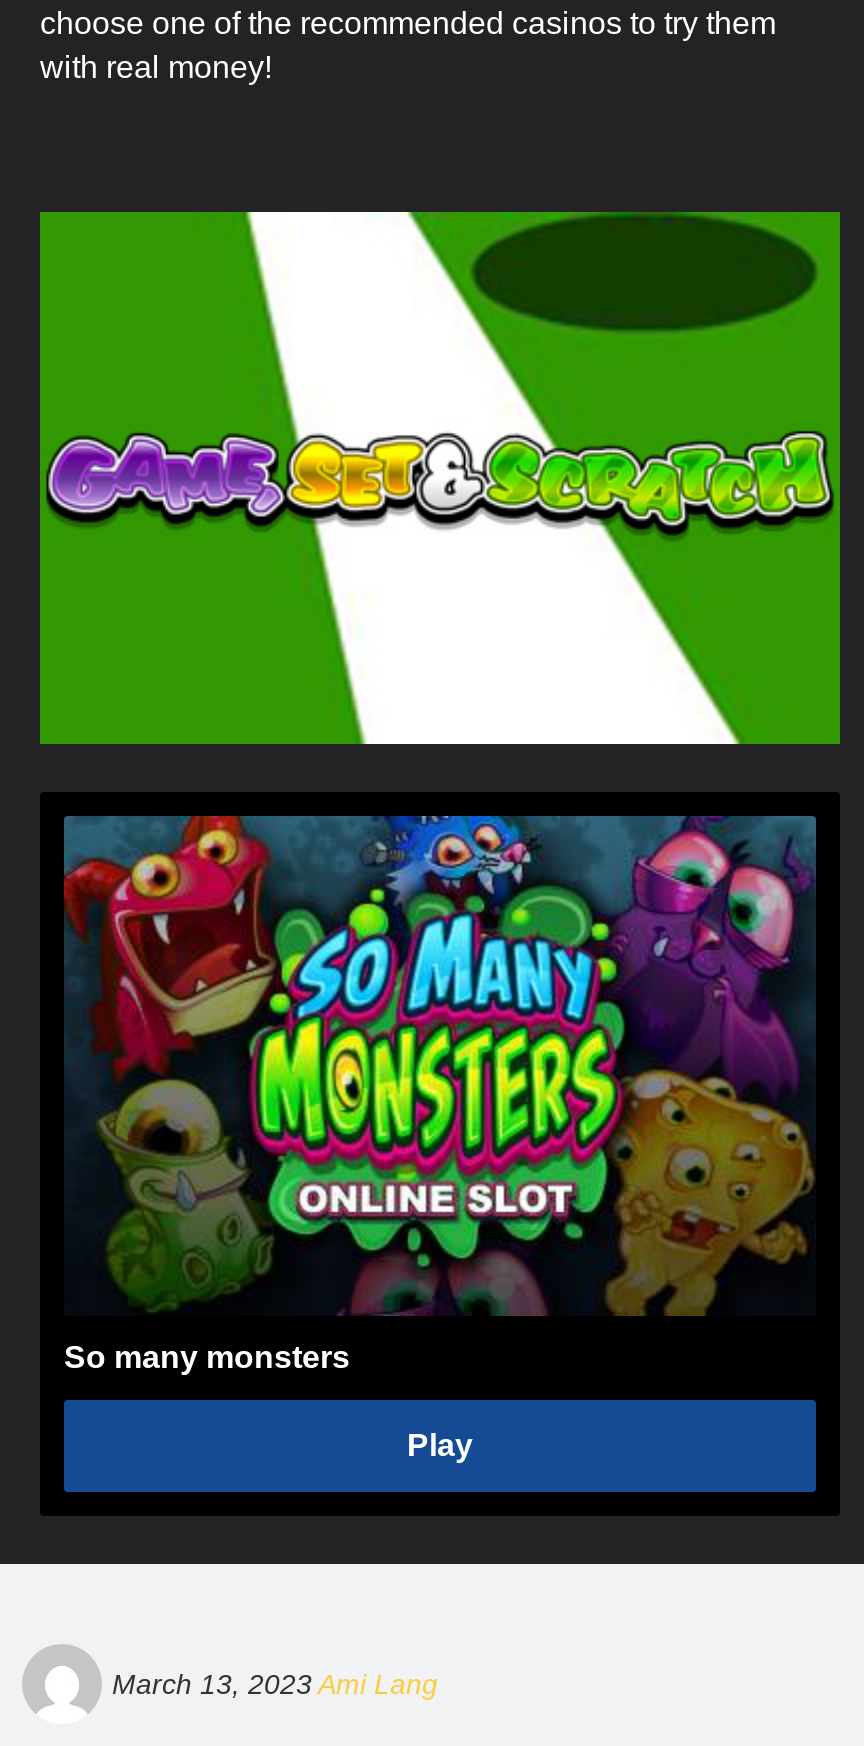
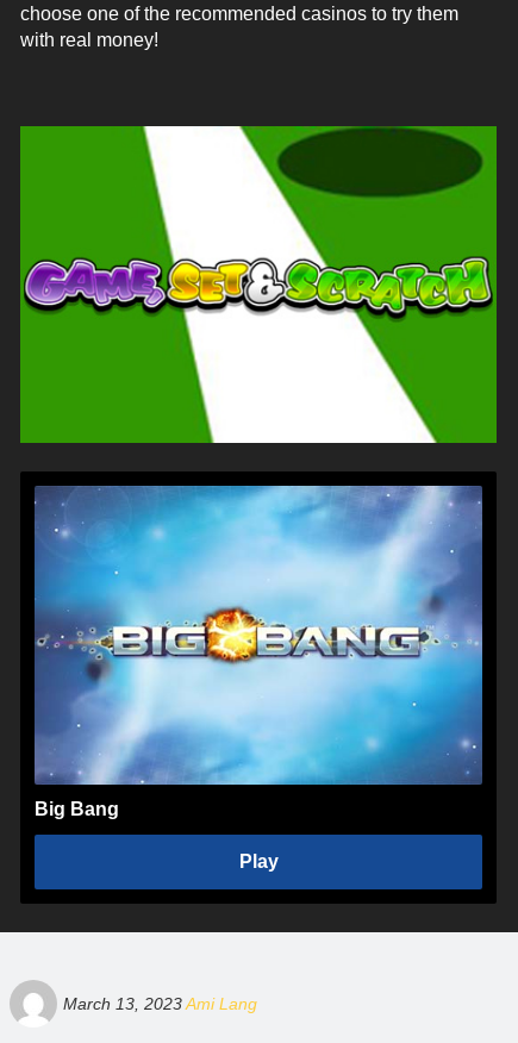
[62,814,816,1374] [image] | So many monsters -> [33,485,483,820] [image] | Big Bang

